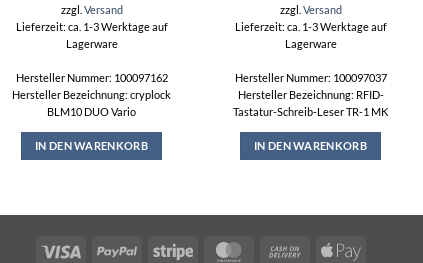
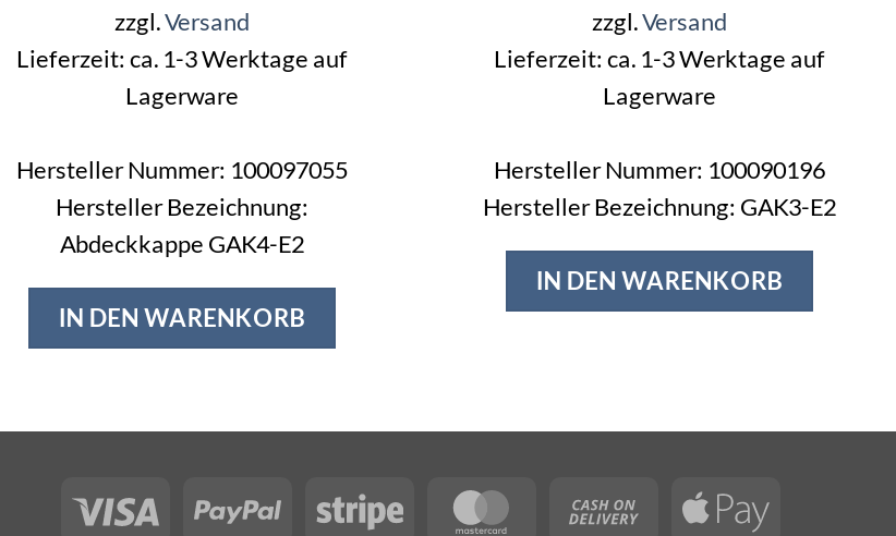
[12,71,171,118] Hersteller Nummer: 100097162 | Hersteller Bezeichnung: cryplock | BLM10 DUO Vario -> [16,154,348,257] Hersteller Nummer: 100097055 | Hersteller Bezeichnung: | Abdeckkappe GAK4-E2
[233,71,388,118] Hersteller Nummer: 100097037 | Hersteller Bezeichnung: RFID- | Tastatur-Schreib-Leser TR-1 MK -> [483,154,836,220] Hersteller Nummer: 100090196 | Hersteller Bezeichnung: GAK3-E2

